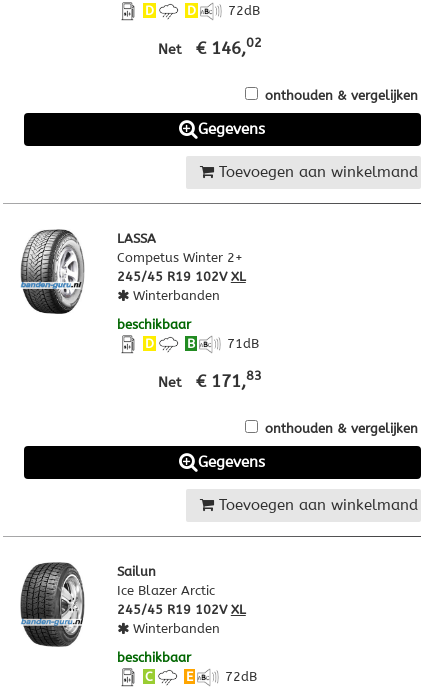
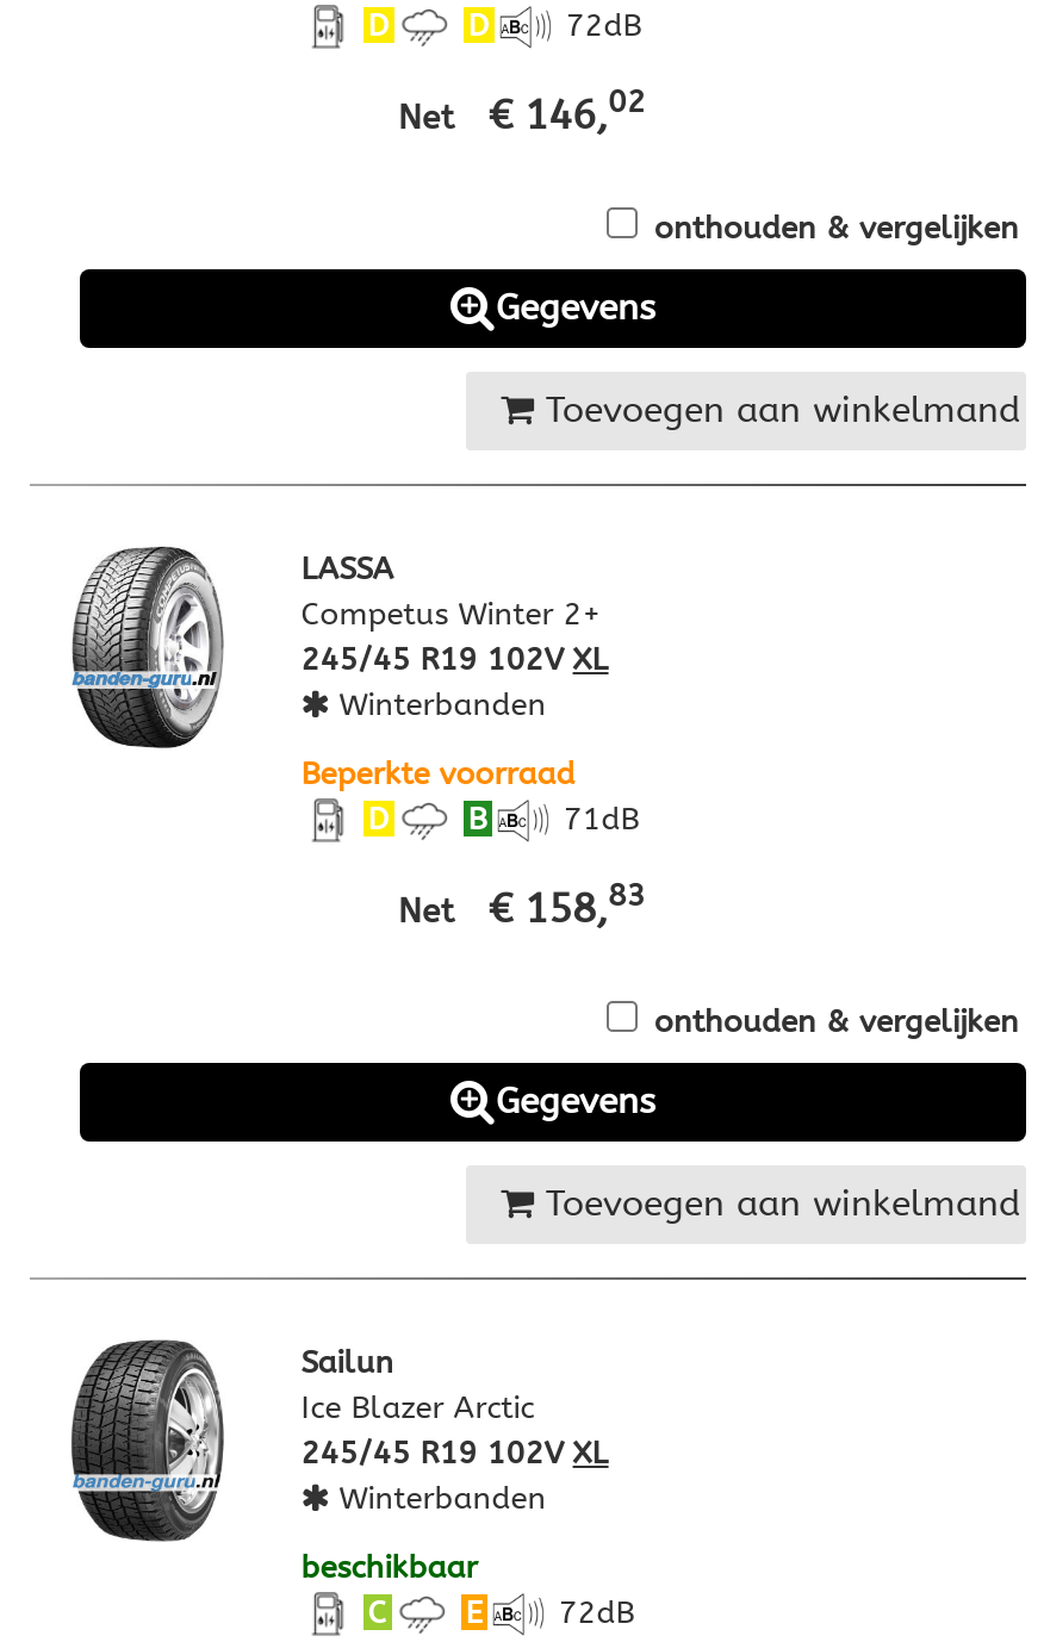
[117,317,191,332] beschikbaar -> [301,755,575,790] Beperkte voorraad
[157,368,261,391] Net € 171,83 -> [398,878,646,931] Net € 158,83

